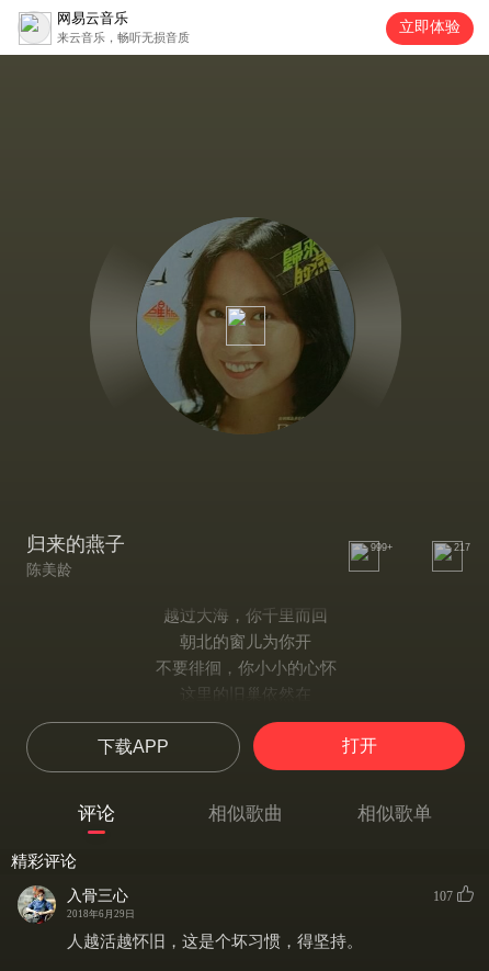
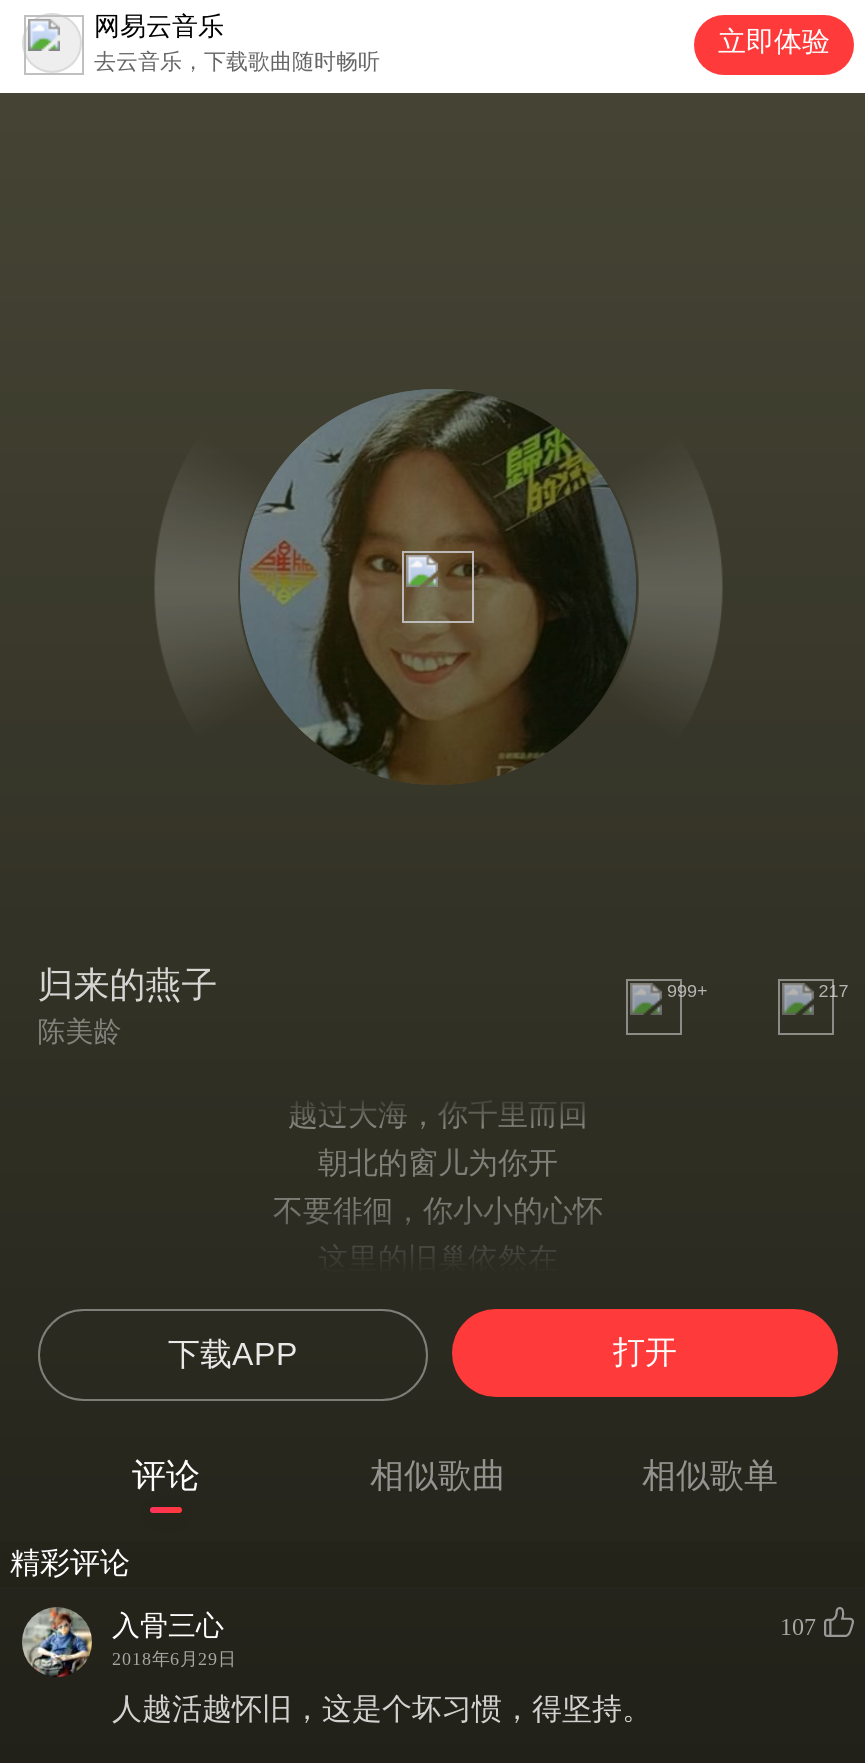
[57,31,190,44] 来云音乐，畅听无损音质 -> [94,49,380,73] 去云音乐，下载歌曲随时畅听

